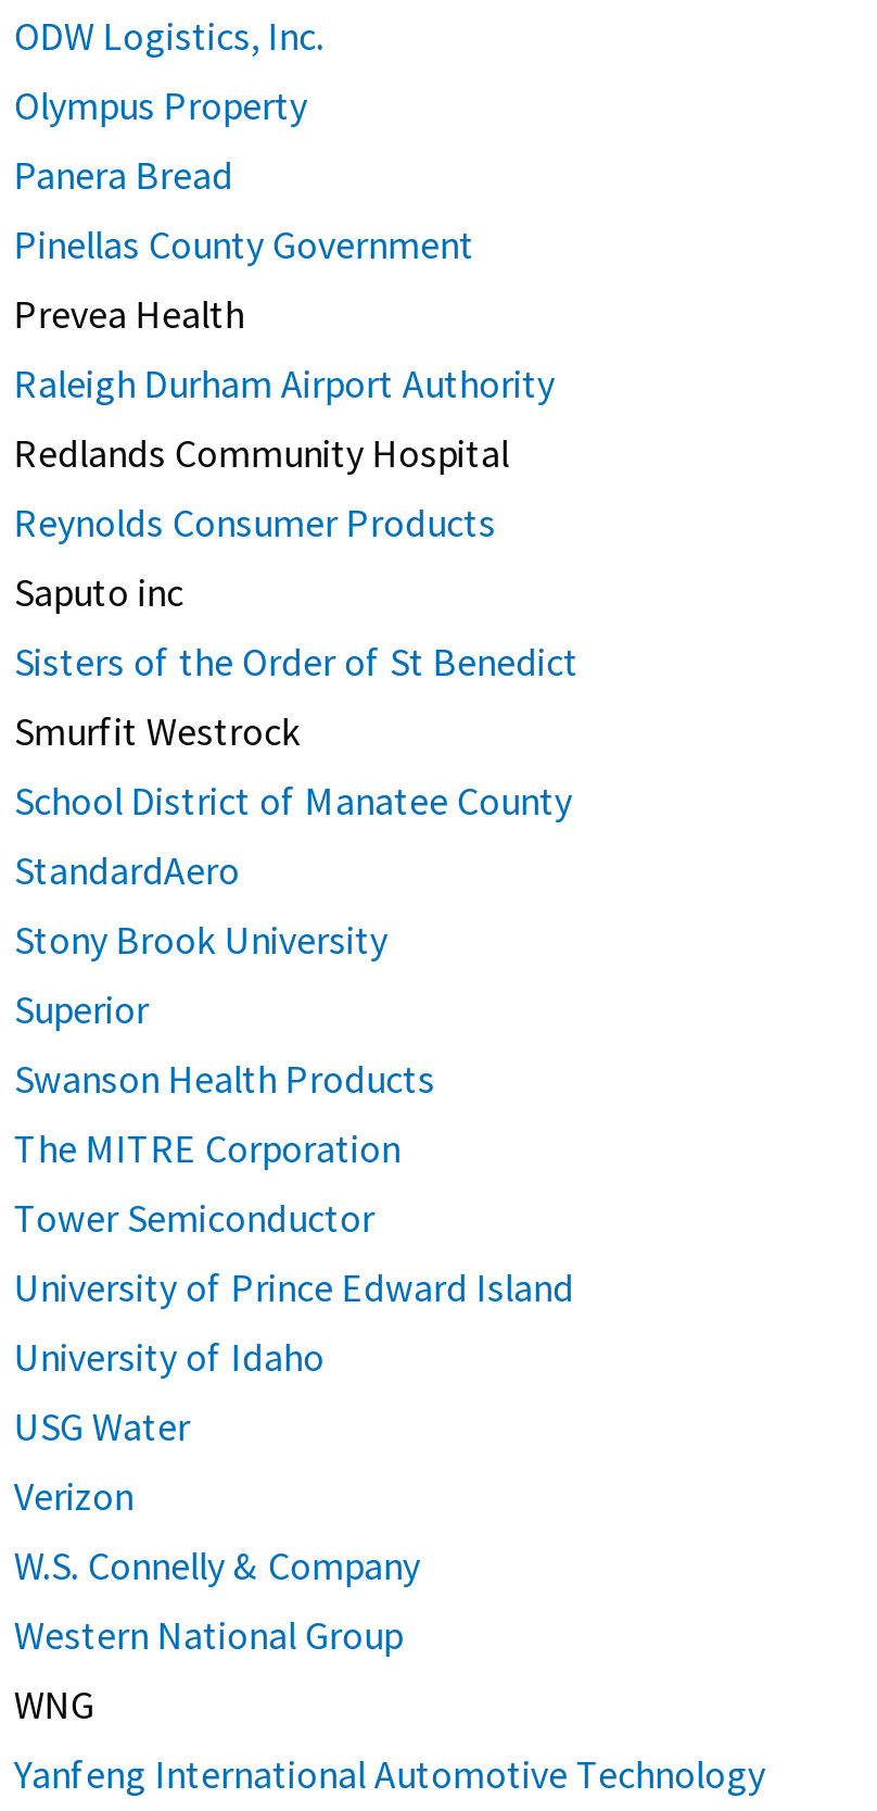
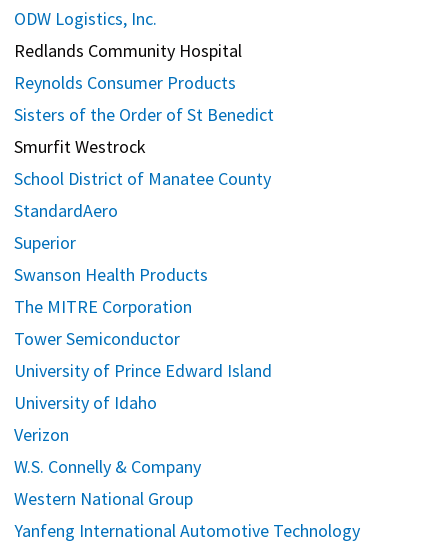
[14,80,554,408] Olympus Property | Panera Bread | Pinellas County Government | Prevea Health | Raleigh Durham Airport Authority -> none
[14,567,183,617] Saputo inc -> none
[14,915,387,965] Stony Brook University -> none
[14,1401,190,1451] USG Water -> none
[14,1680,94,1730] WNG -> none

